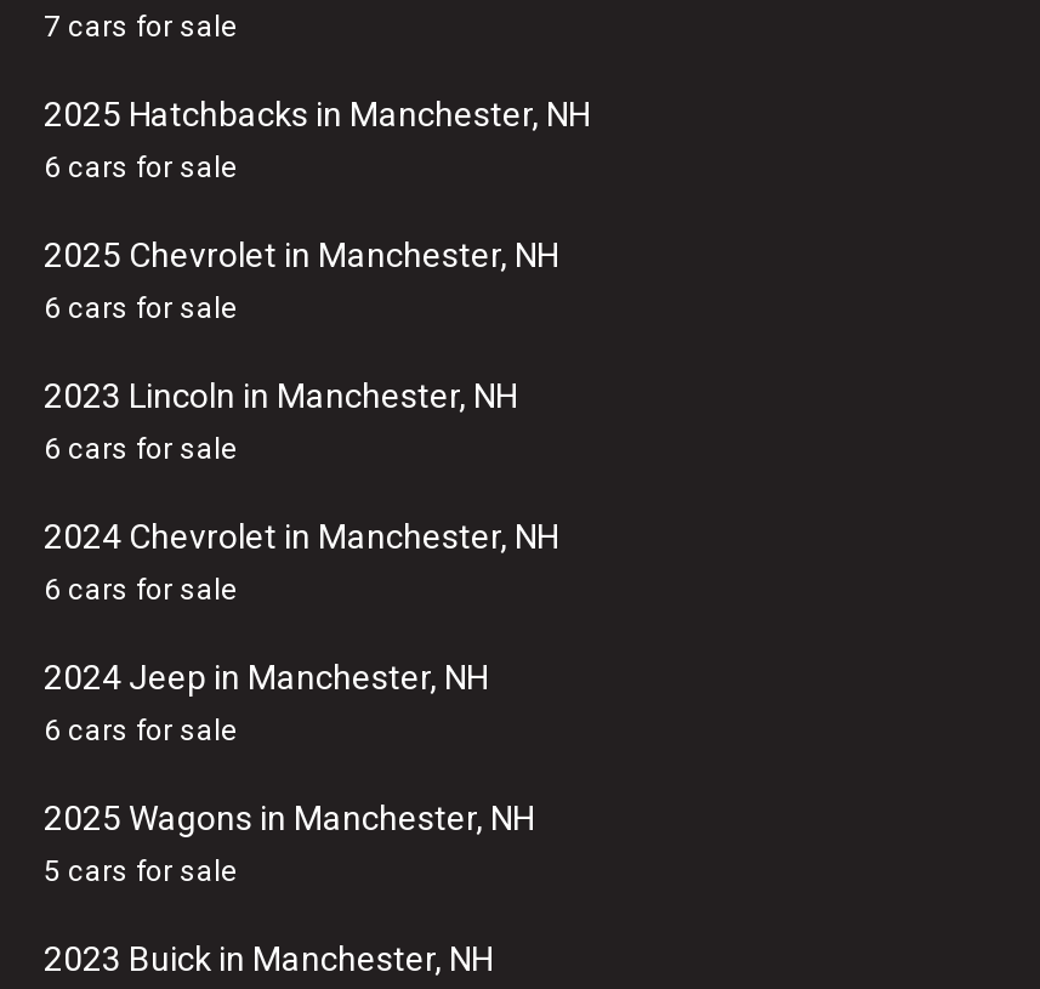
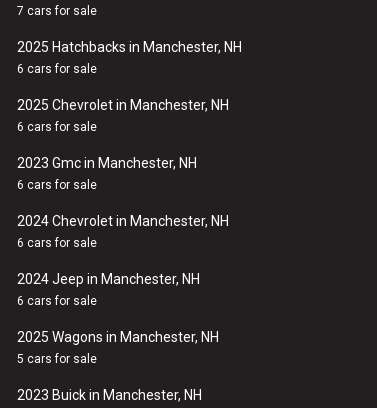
[44,376,517,415] 2023 Lincoln in Manchester, NH -> [17,155,197,171] 2023 Gmc in Manchester, NH

